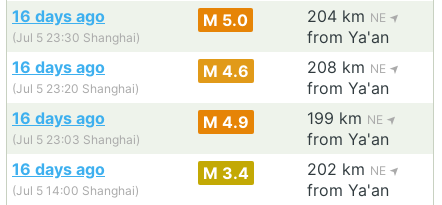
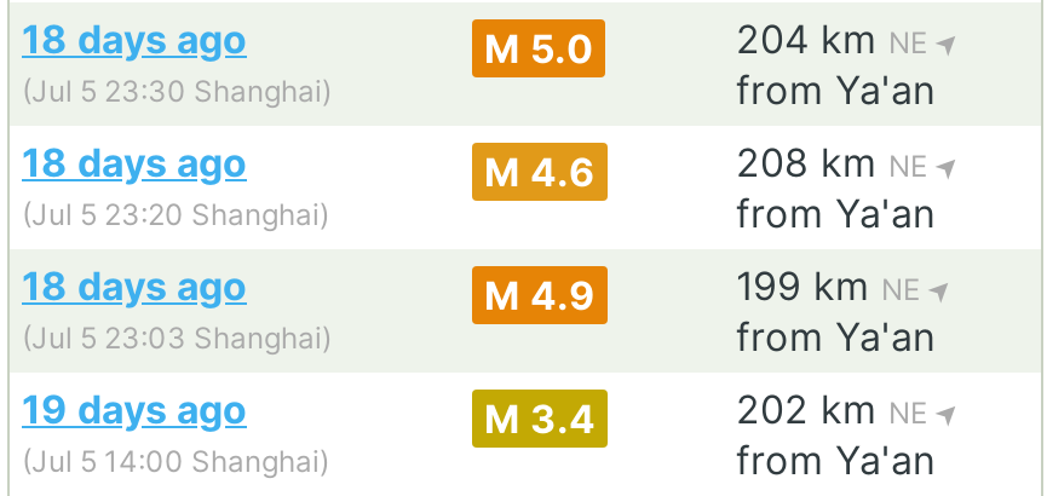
[12,6,105,26] 16 days ago -> [22,15,247,64] 18 days ago
[12,57,105,77] 16 days ago -> [22,139,247,187] 18 days ago
[12,108,105,128] 16 days ago -> [22,262,247,311] 18 days ago
[12,159,105,179] 16 days ago -> [22,386,247,434] 19 days ago

